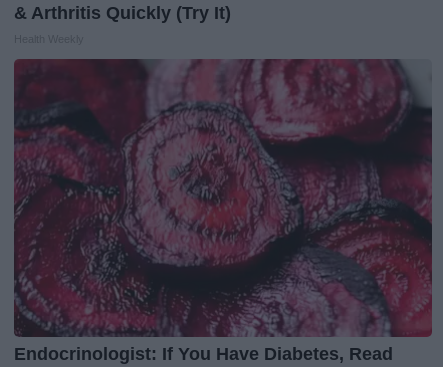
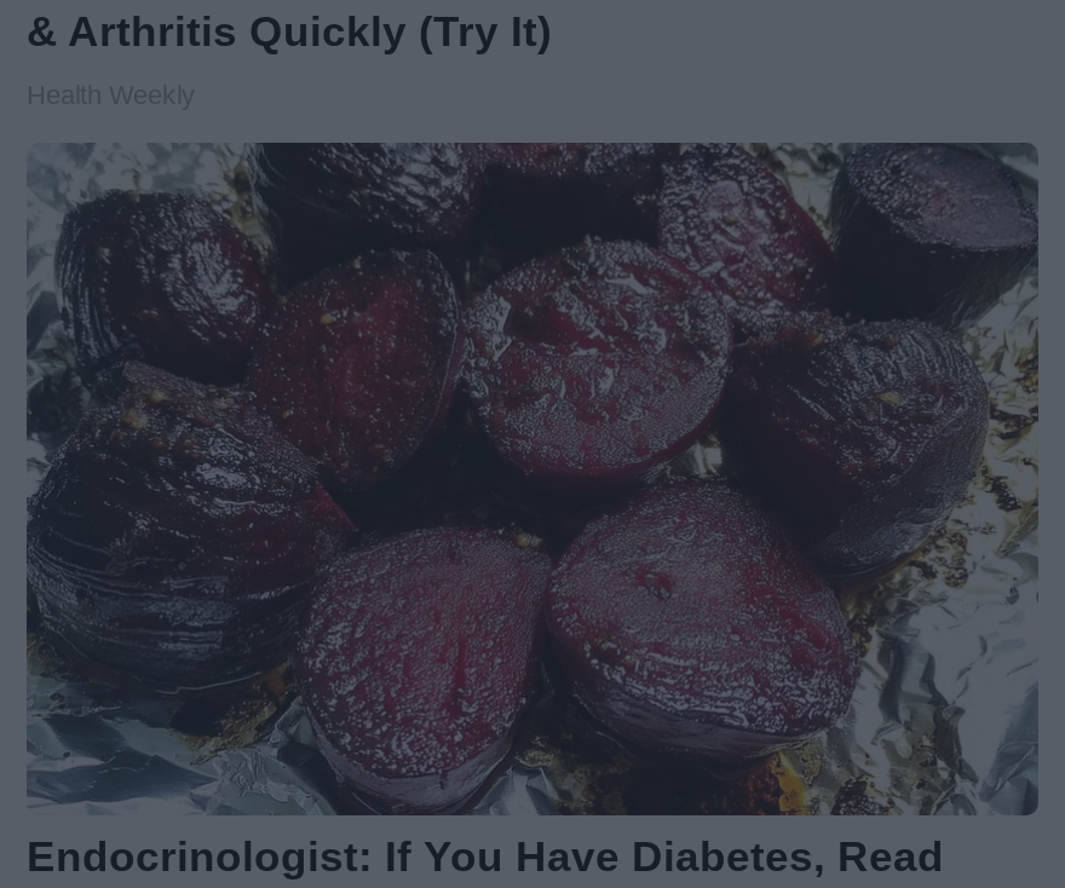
[13,58,433,338] [image] -> [24,140,1038,818] [image]

